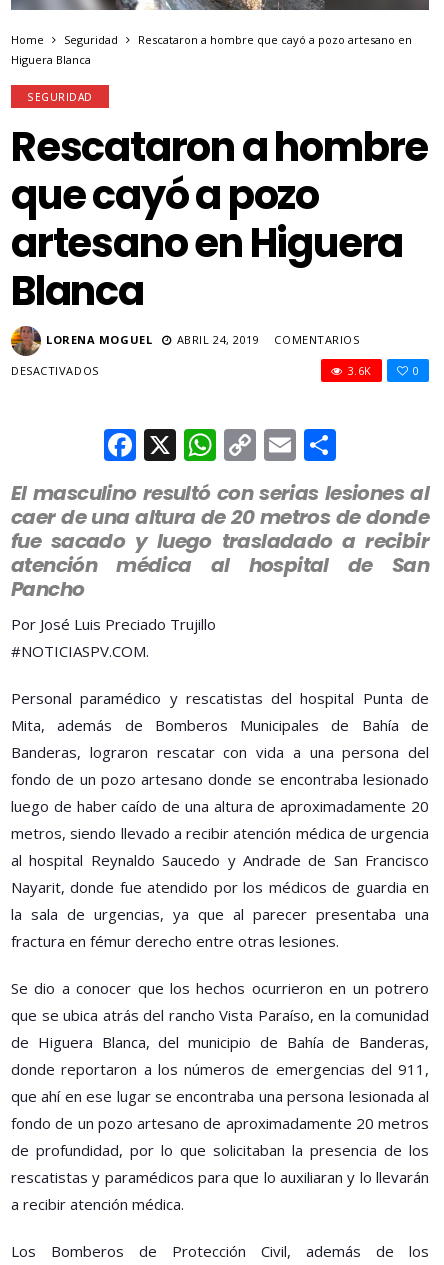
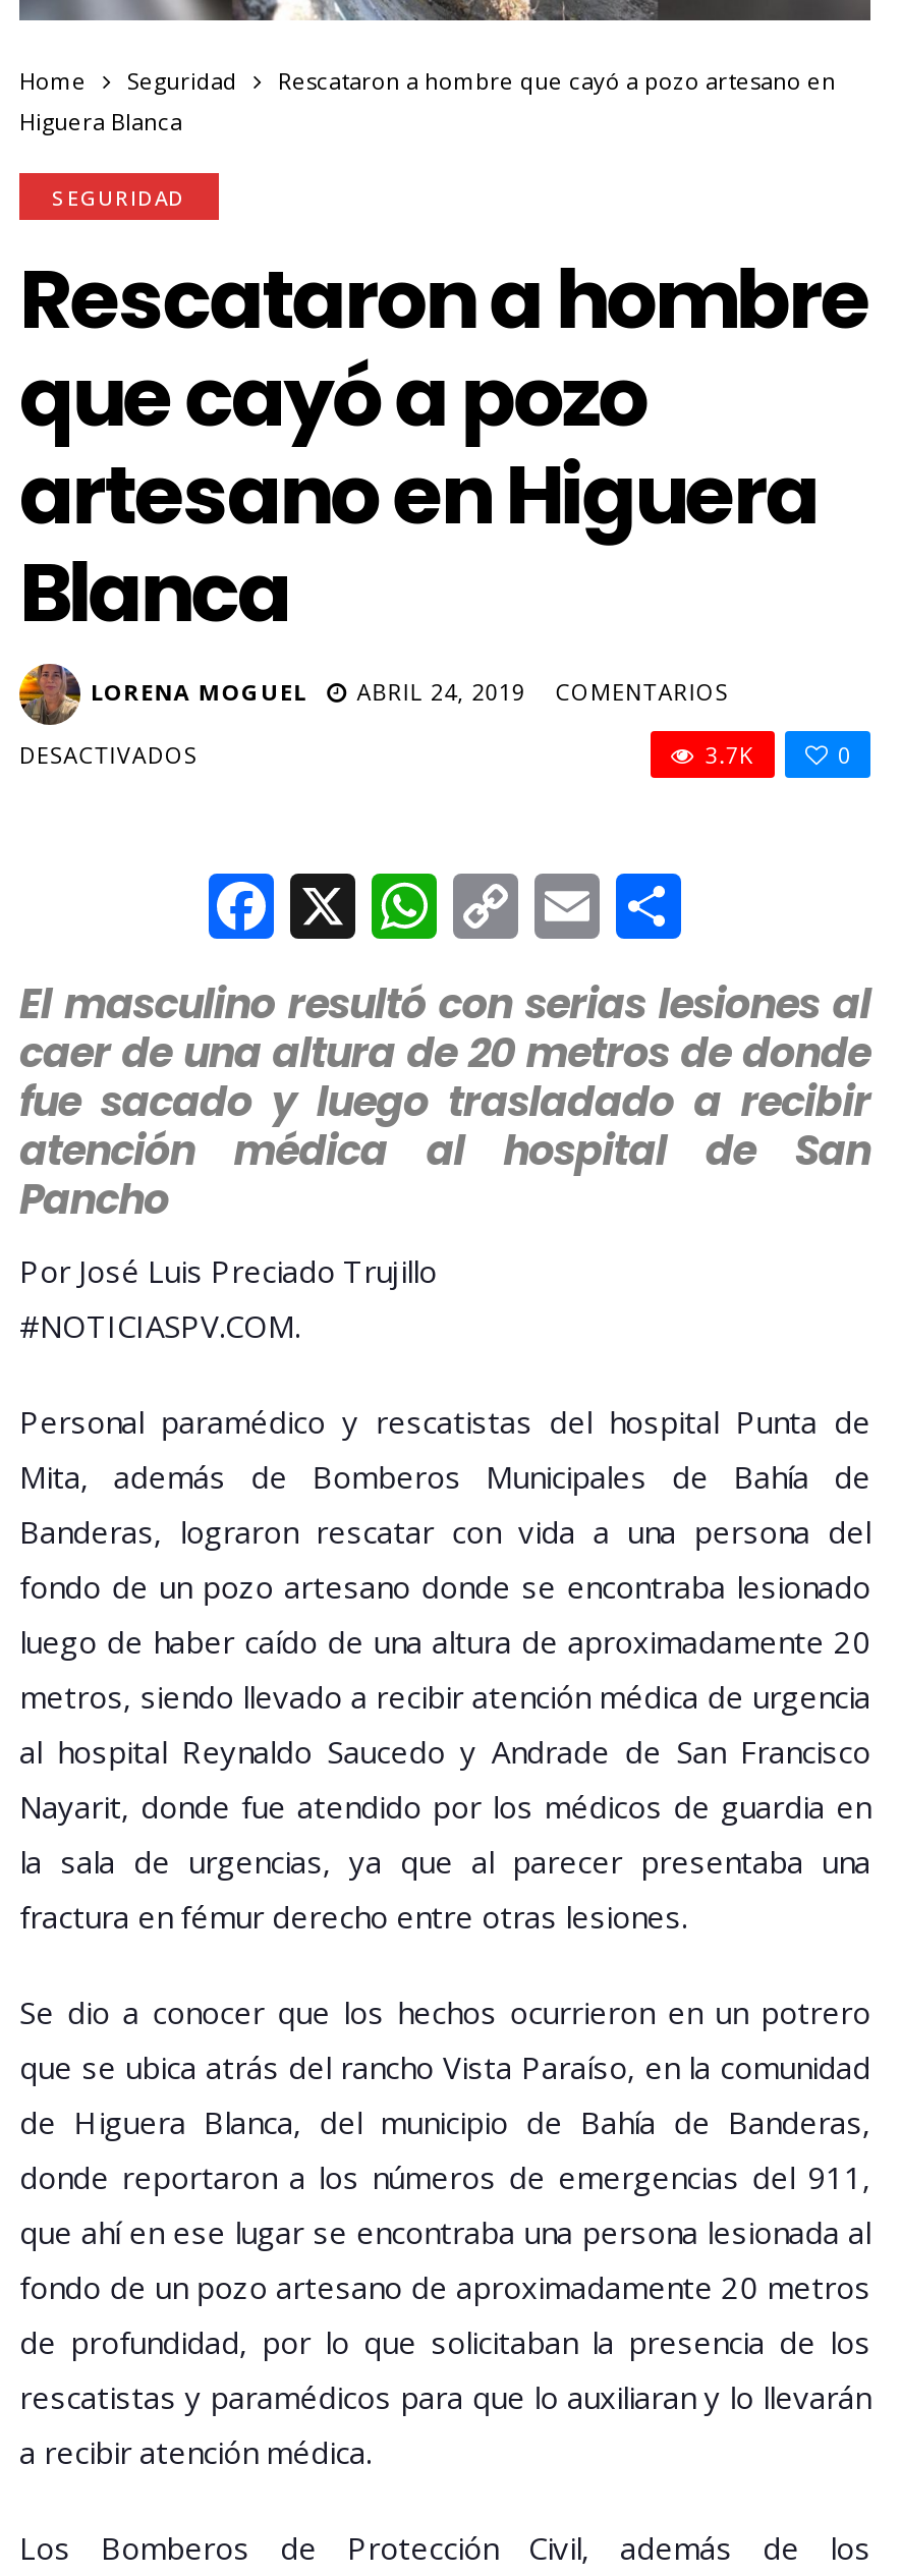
[348,363,372,378] 3.6K -> [705,740,754,770] 3.7K

